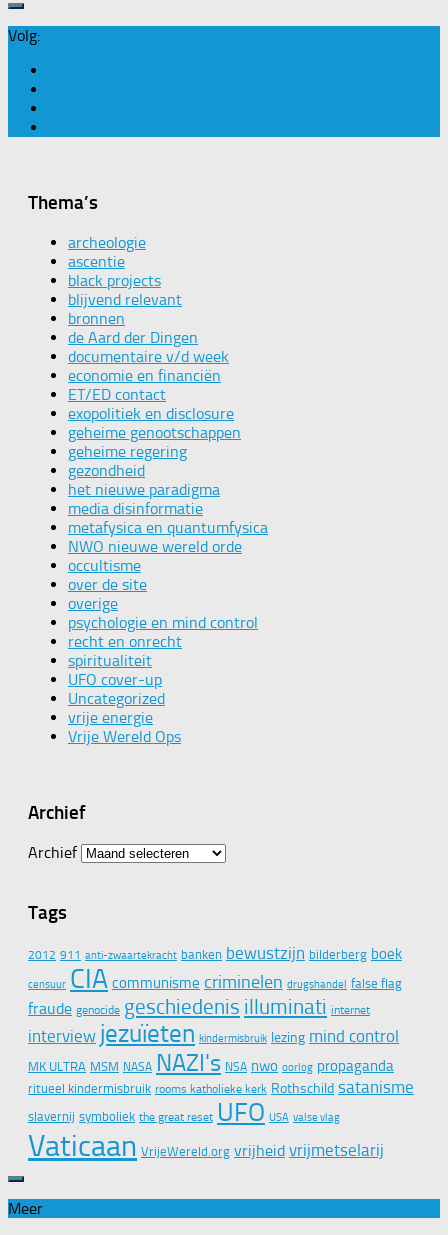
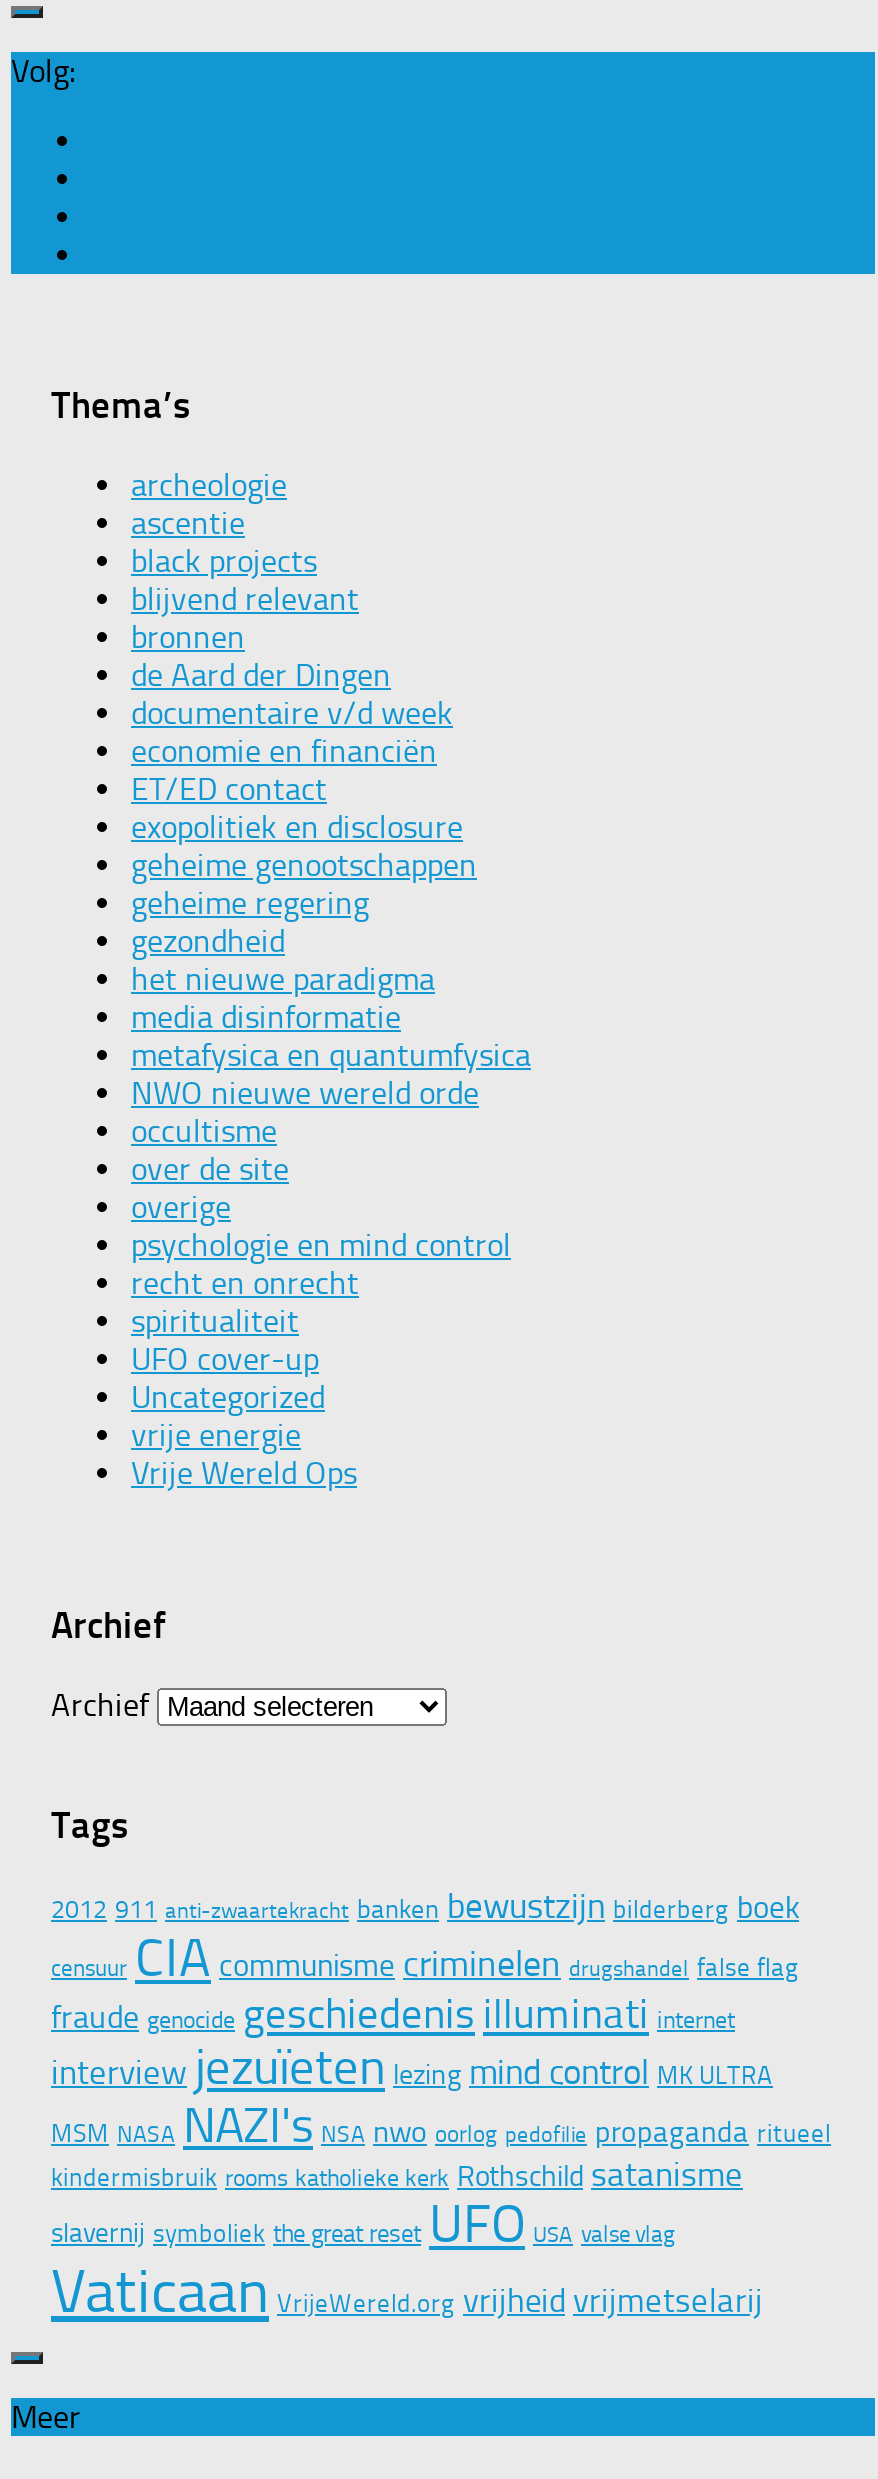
[28,1019,414,1097] interview jezuïeten kindermisbruik lezing mind control | MK ULTRA MSM NASA NAZI's NSA nwo oorlog propaganda | ritueel kindermisbruik rooms katholieke kerk Rothschild satanisme -> [51,2038,831,2194] interview jezuïeten lezing mind control MK ULTRA | MSM NASA NAZI's NSA nwo oorlog pedofilie propaganda ritueel | kindermisbruik rooms katholieke kerk Rothschild satanisme

